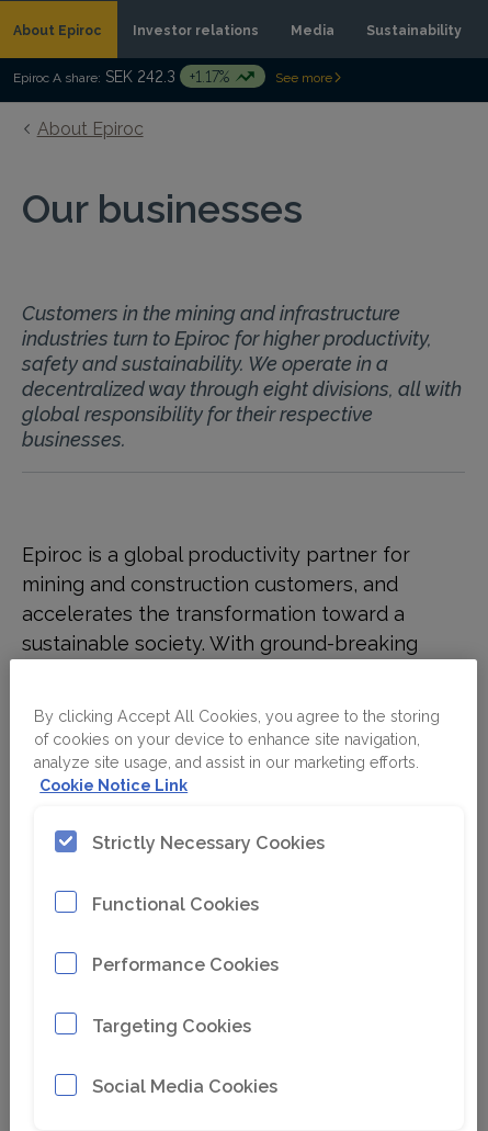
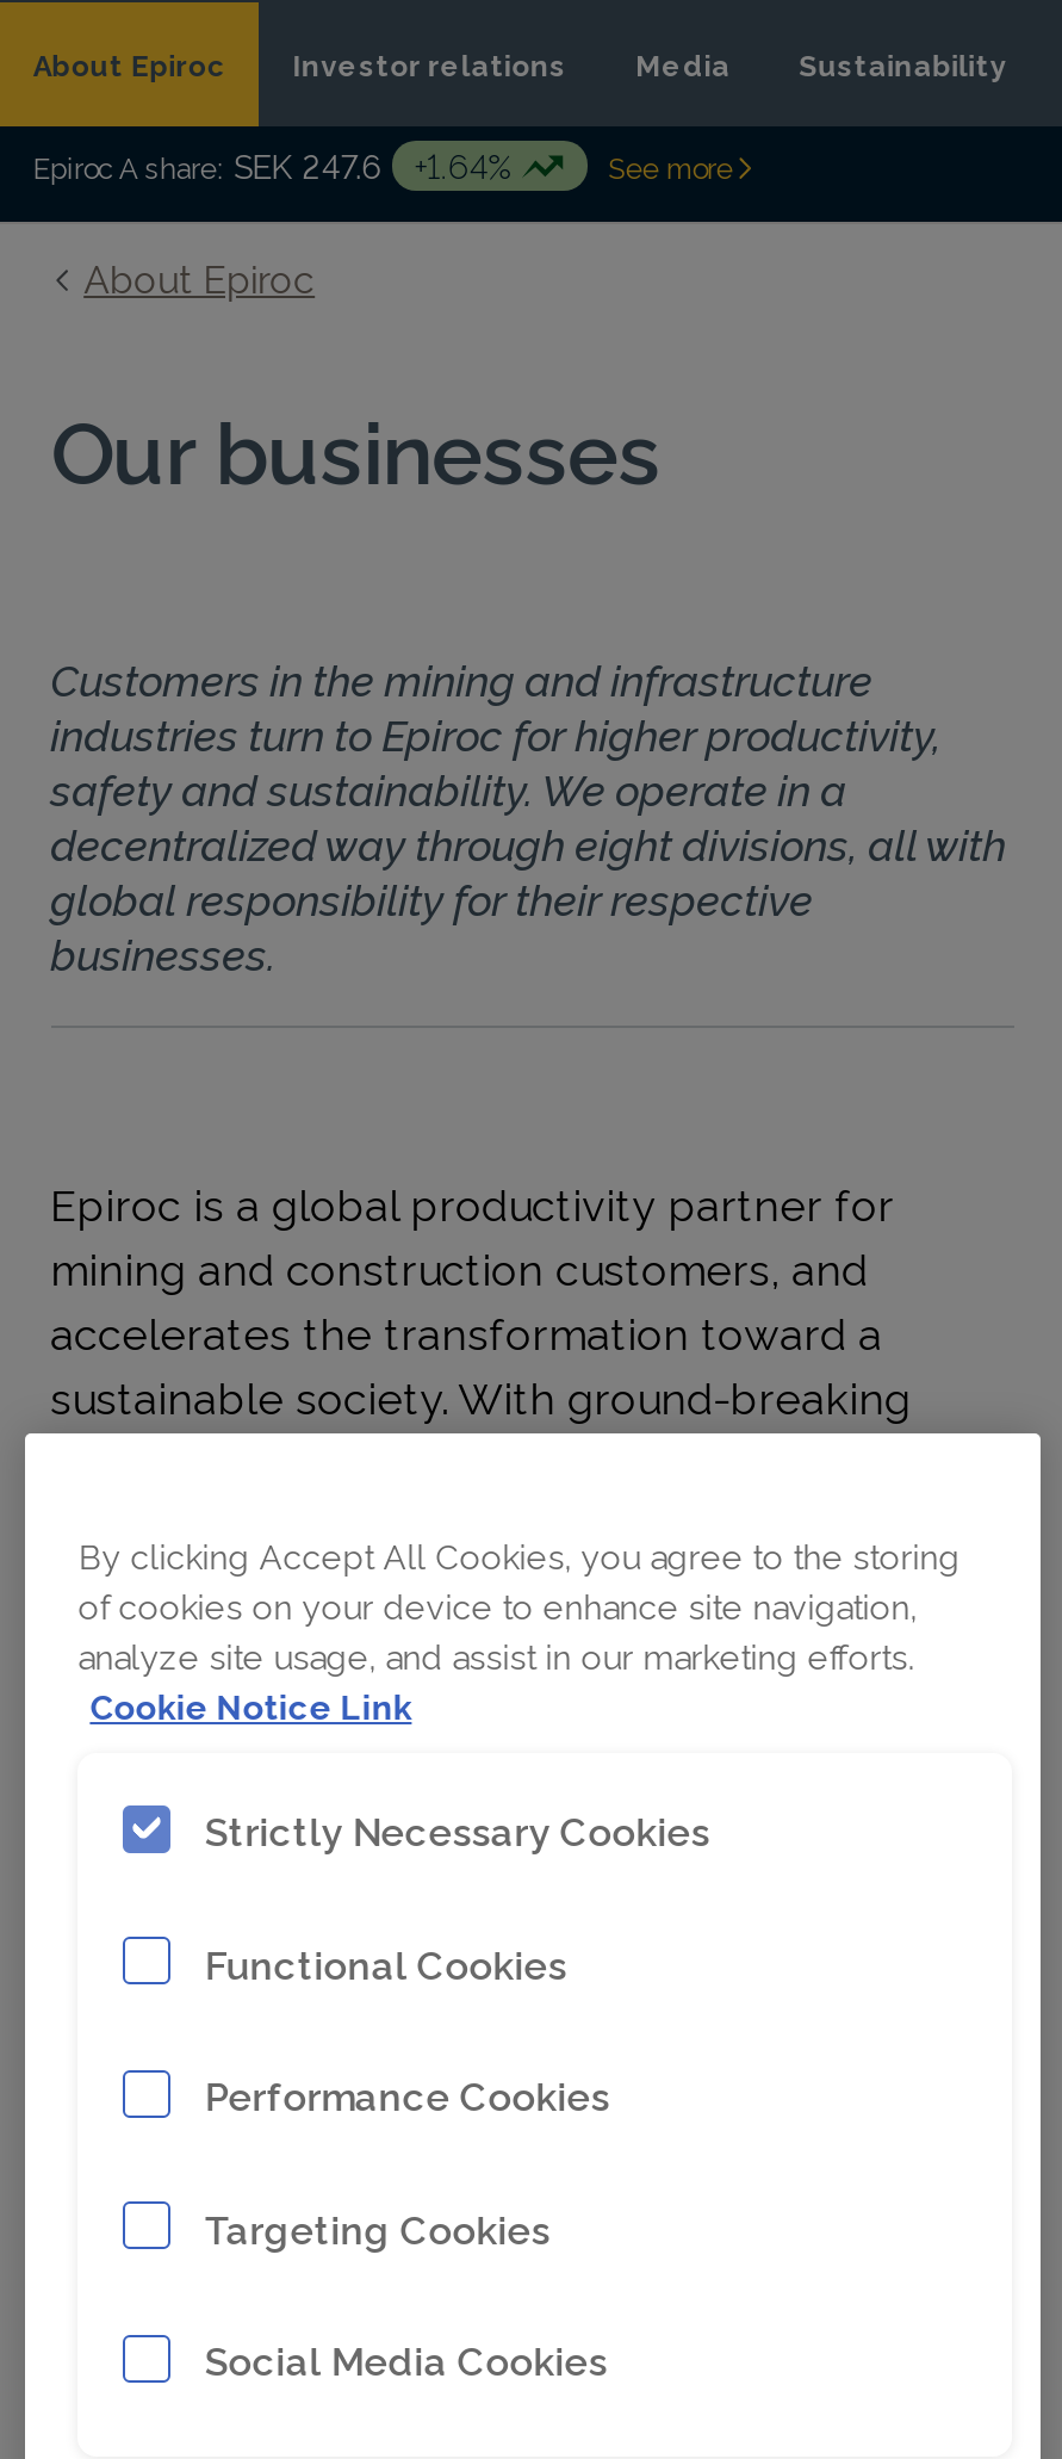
[14,65,176,85] Epiroc A share: SEK 242.3 -> [33,140,384,186] Epiroc A share: SEK 247.6
[190,65,230,85] +1.17% -> [415,140,510,186] +1.64%

